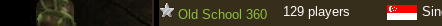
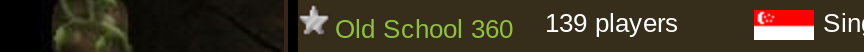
[177,4,349,22] Old School 360 129 players -> [335,8,679,44] Old School 360 139 players

